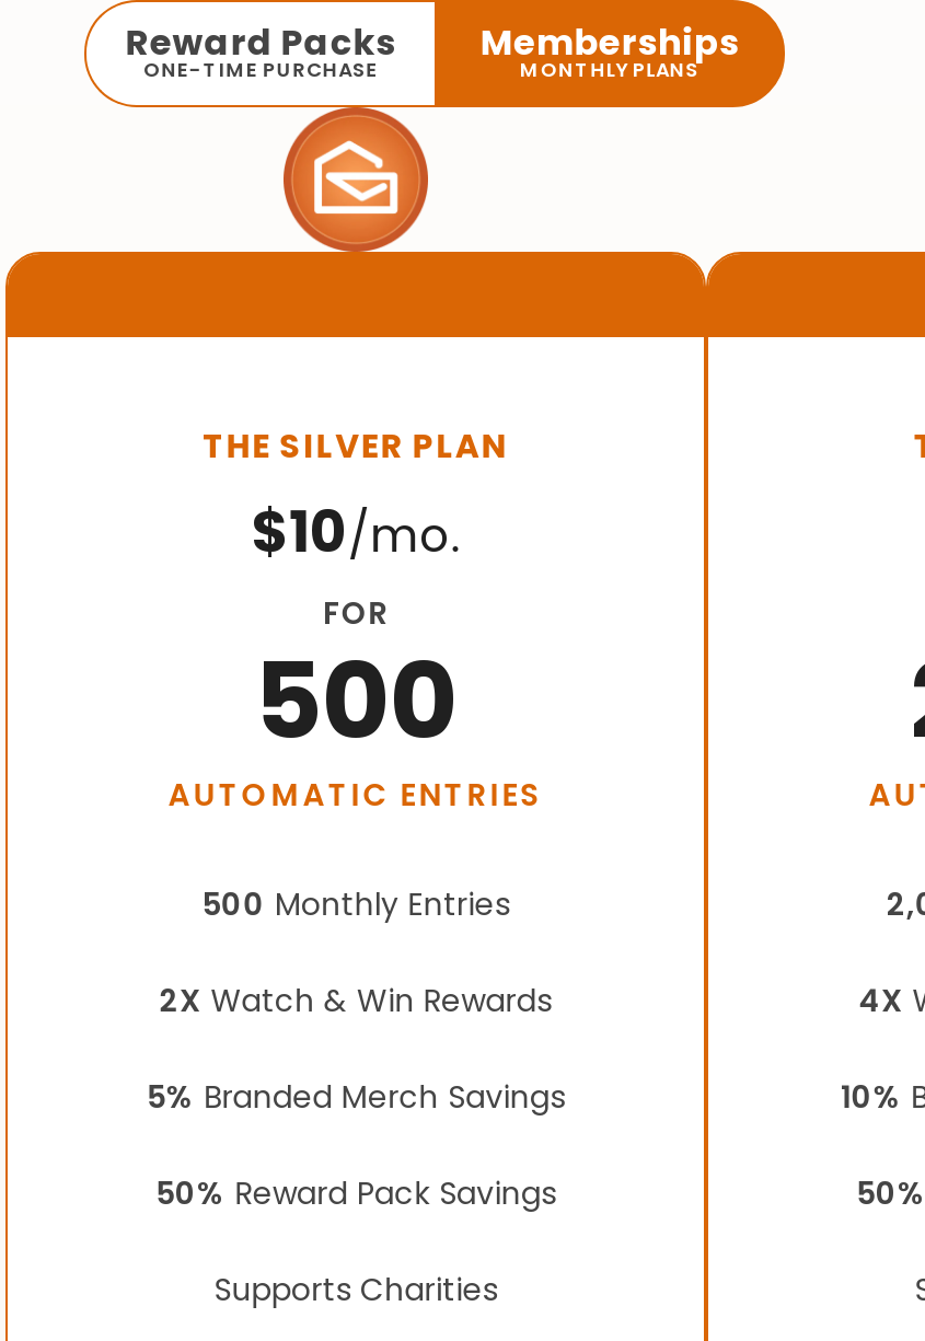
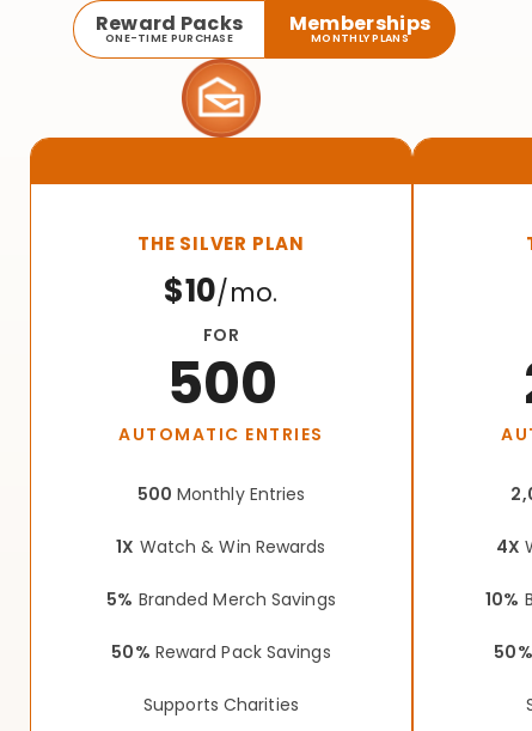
[160,979,552,1022] 2X Watch & Win Rewards -> [116,535,326,559] 1X Watch & Win Rewards

